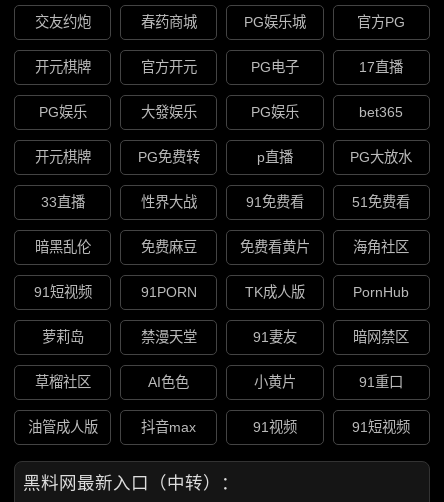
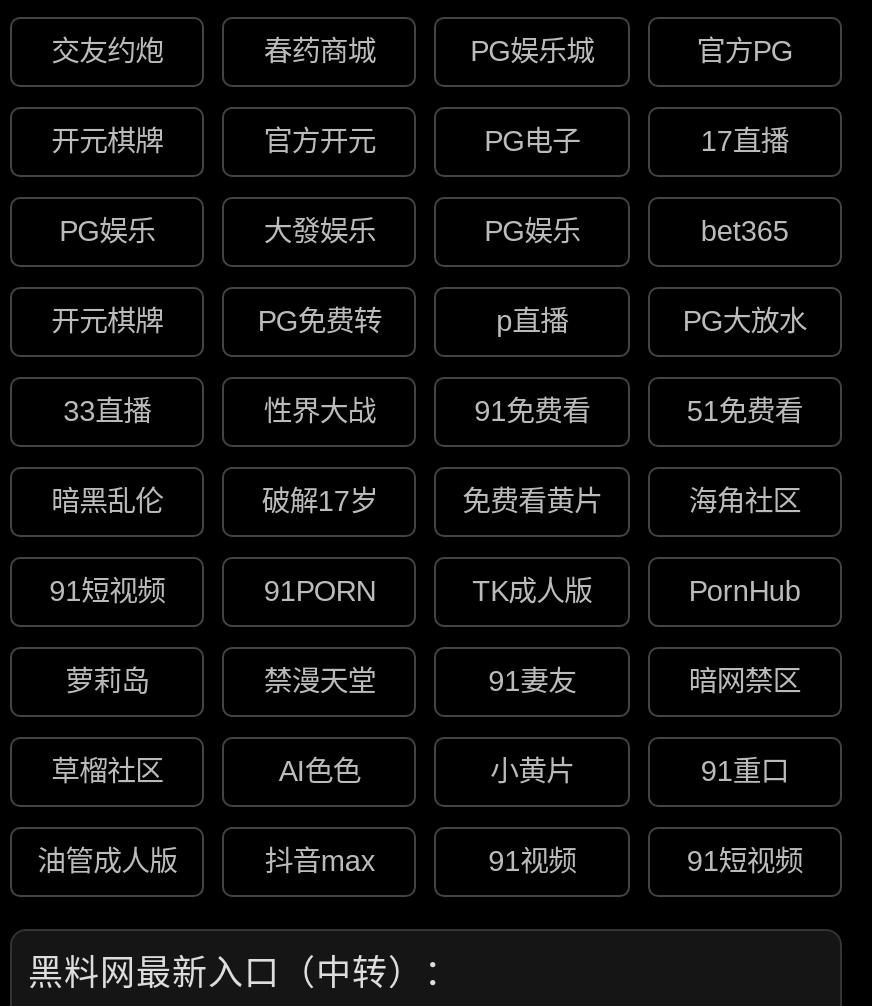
[141,239,197,255] 免费麻豆 -> [262,486,378,518] 破解17岁

